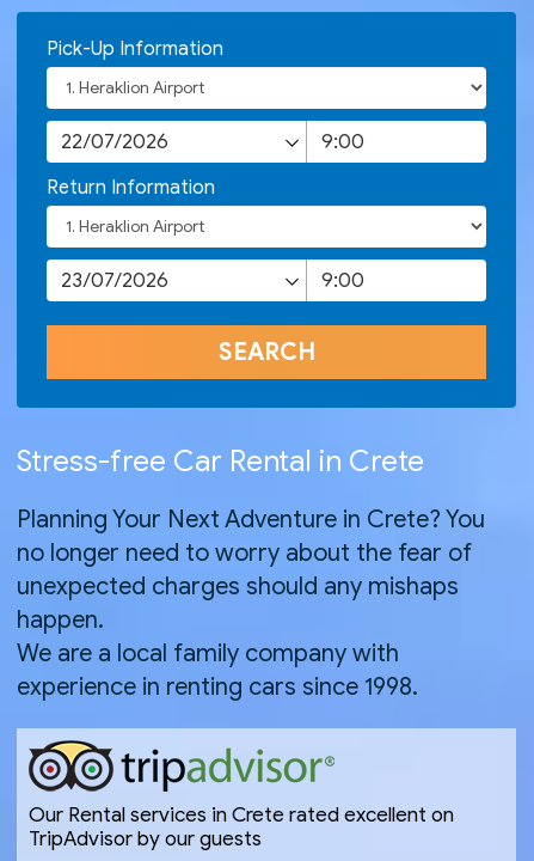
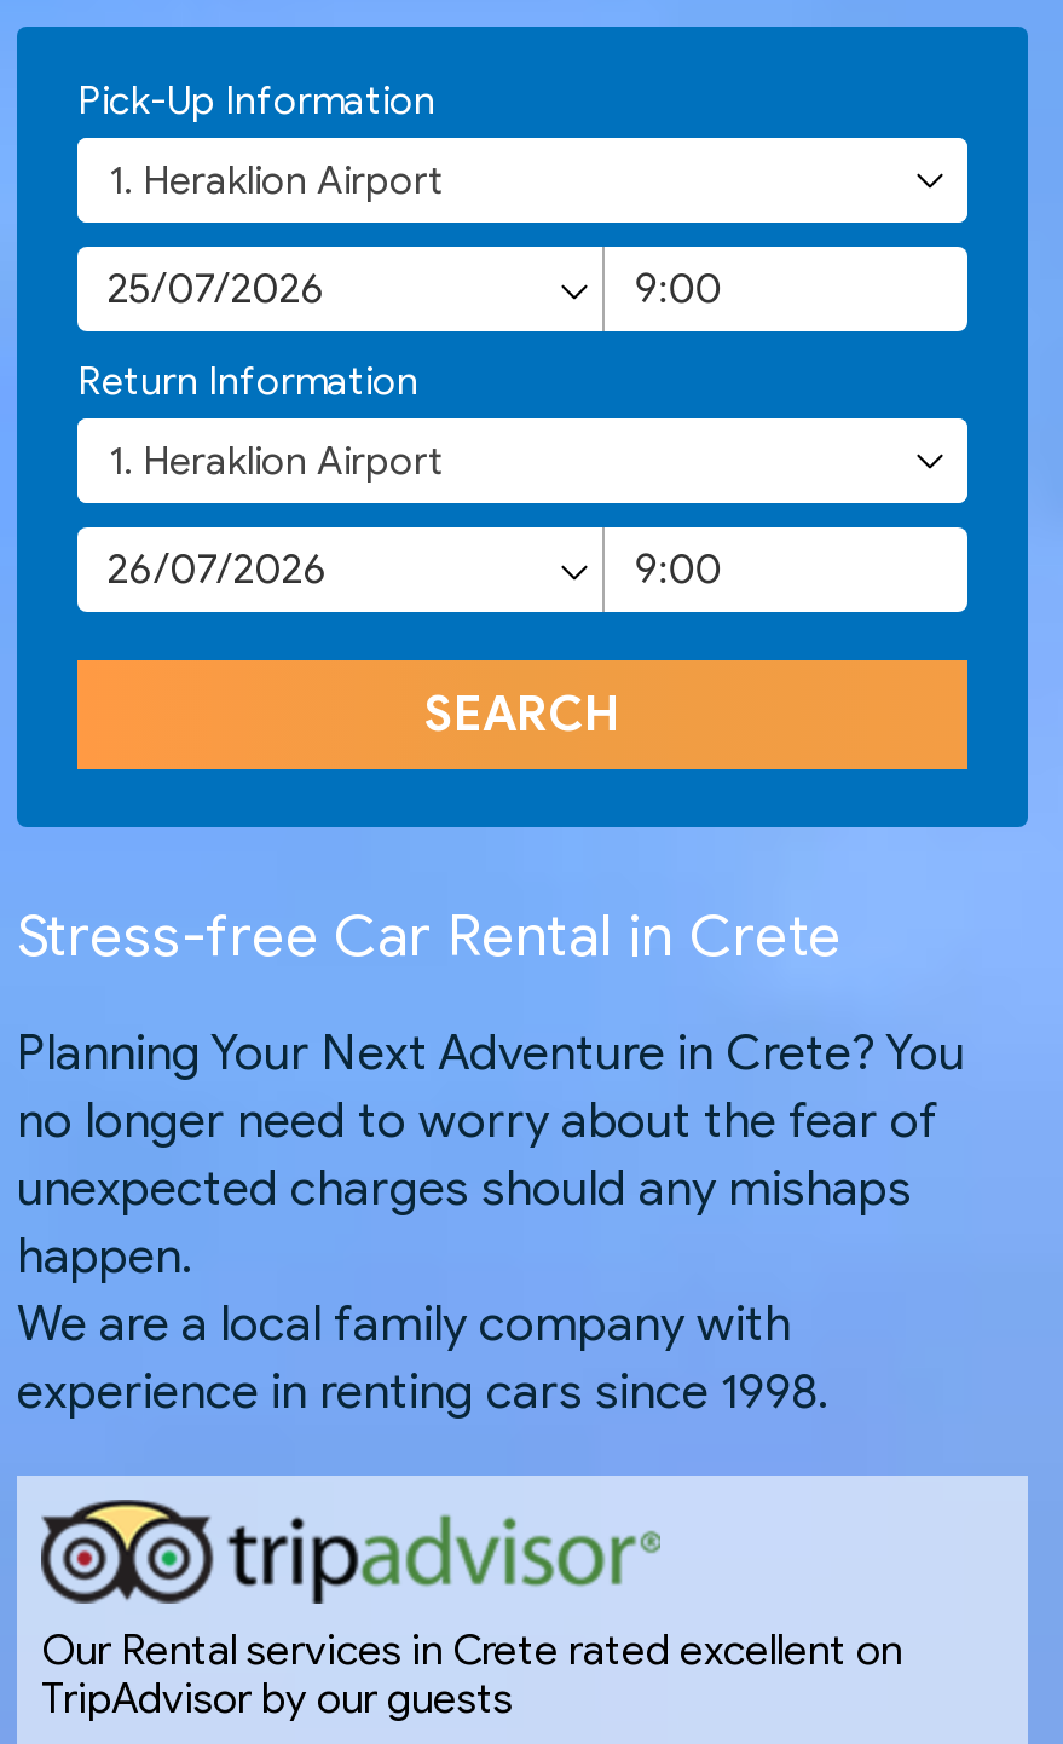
none -> [109,156,443,204] 1. Heraklion Airport
none -> [109,437,443,485] 1. Heraklion Airport

